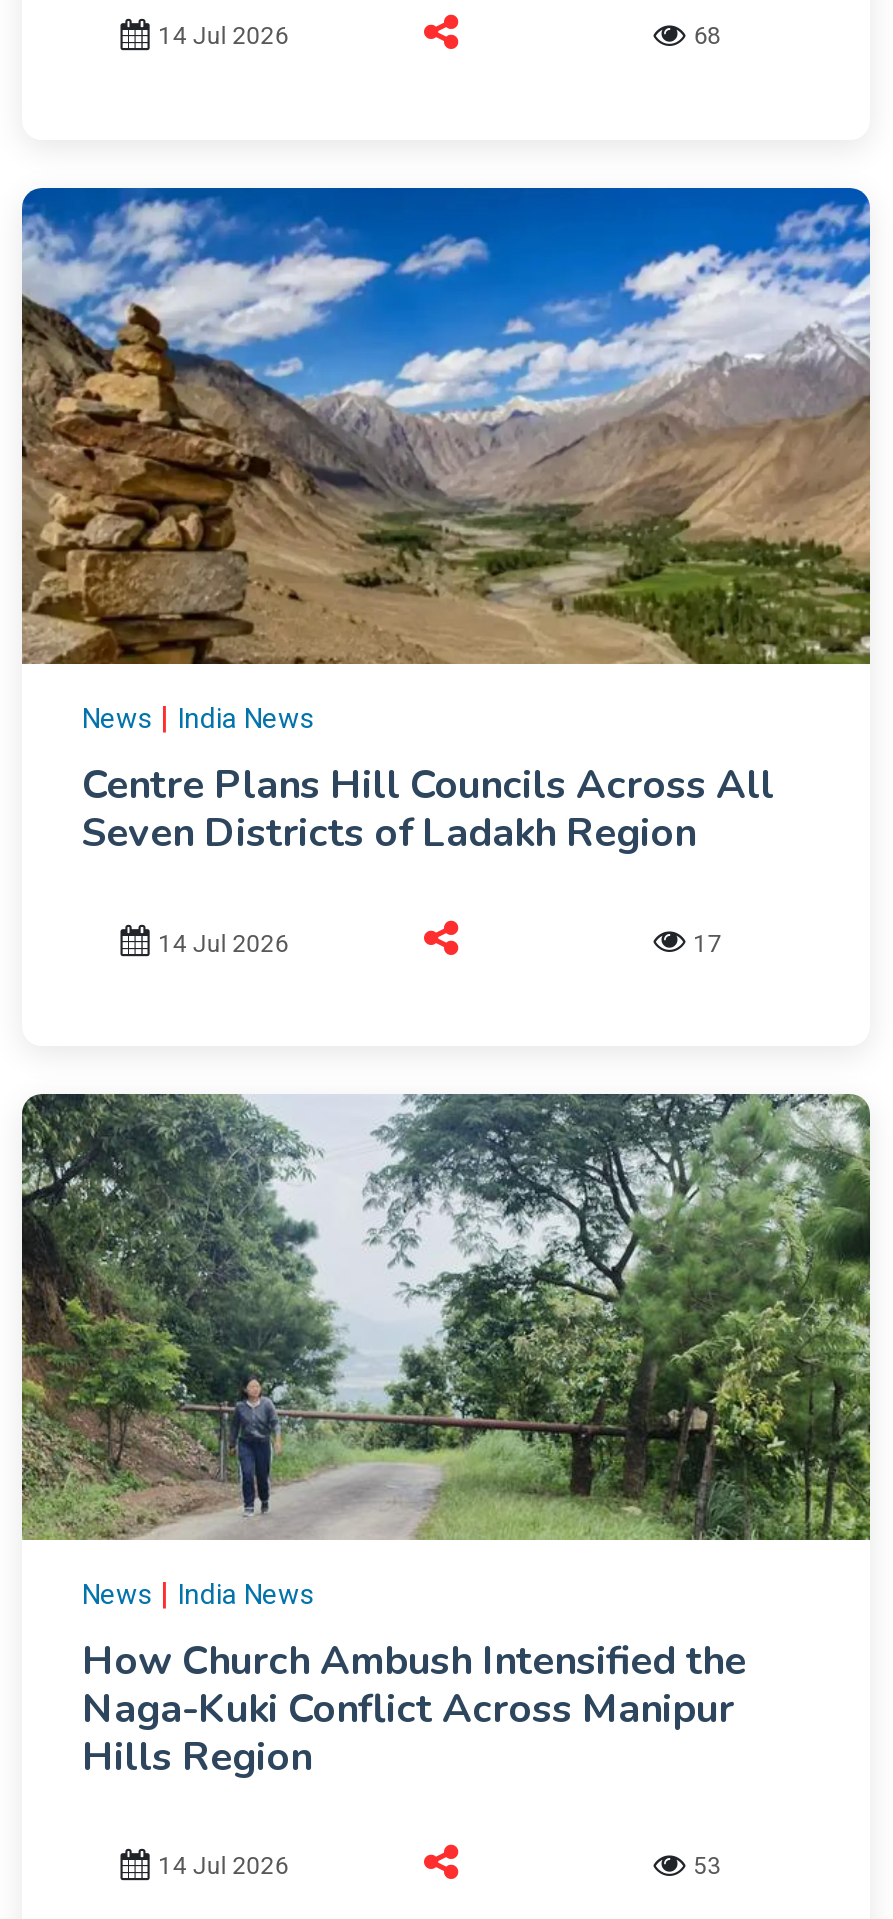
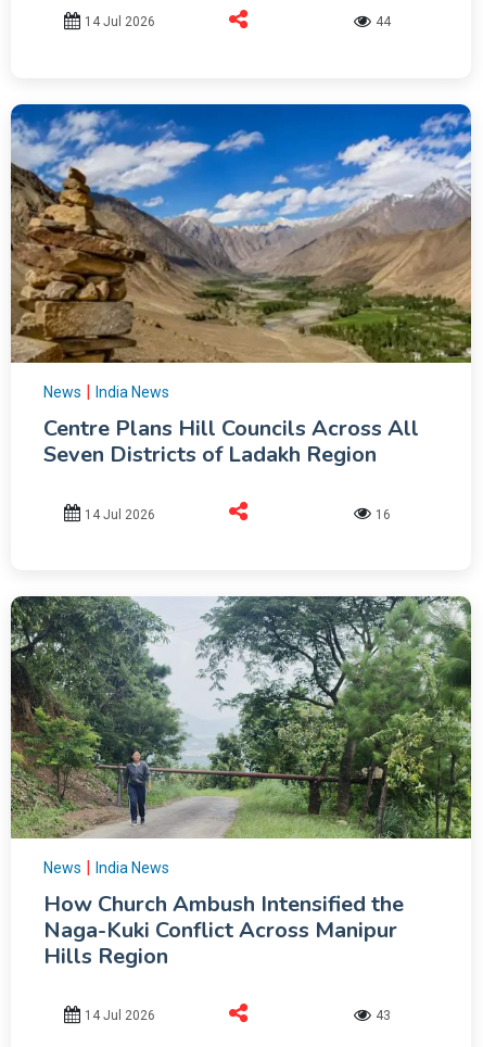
[693,23,721,51] 68 -> [375,14,390,30] 44
[693,930,721,958] 17 -> [375,507,390,522] 16
[693,1853,721,1881] 53 -> [375,1008,390,1024] 43

